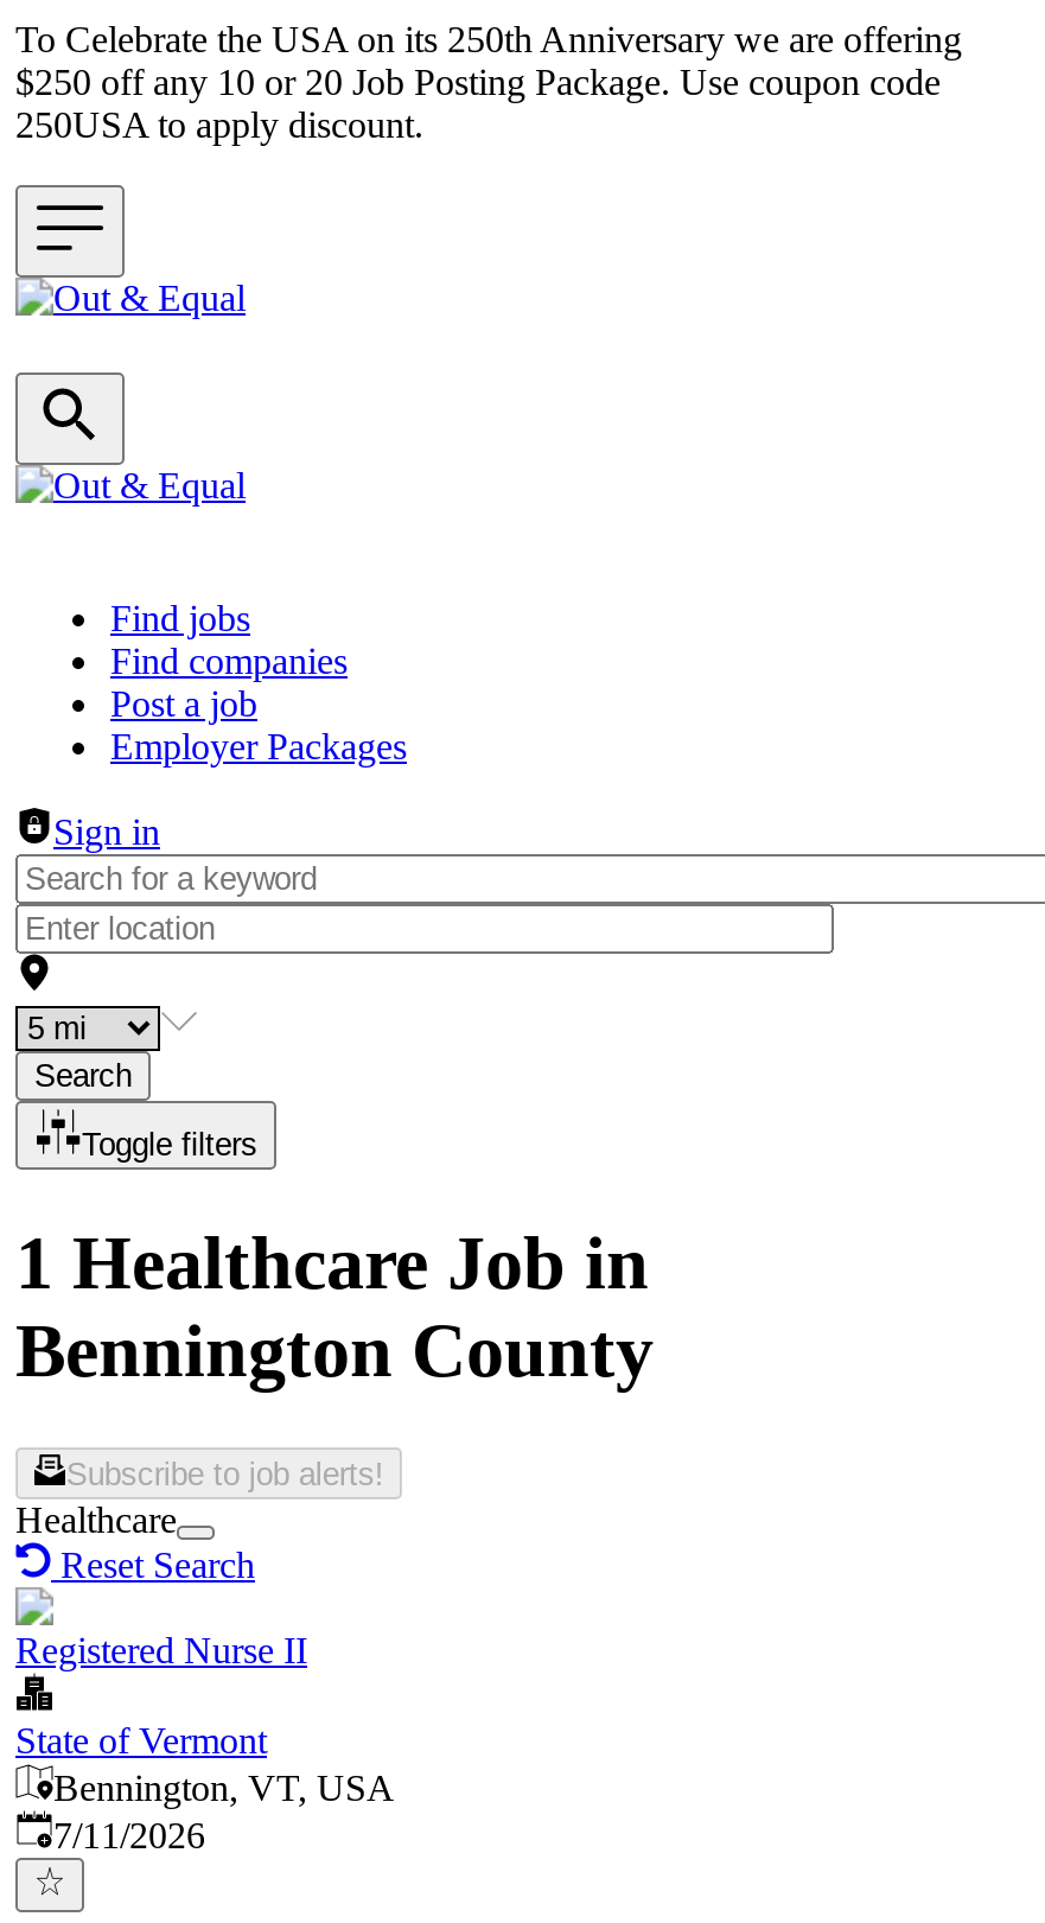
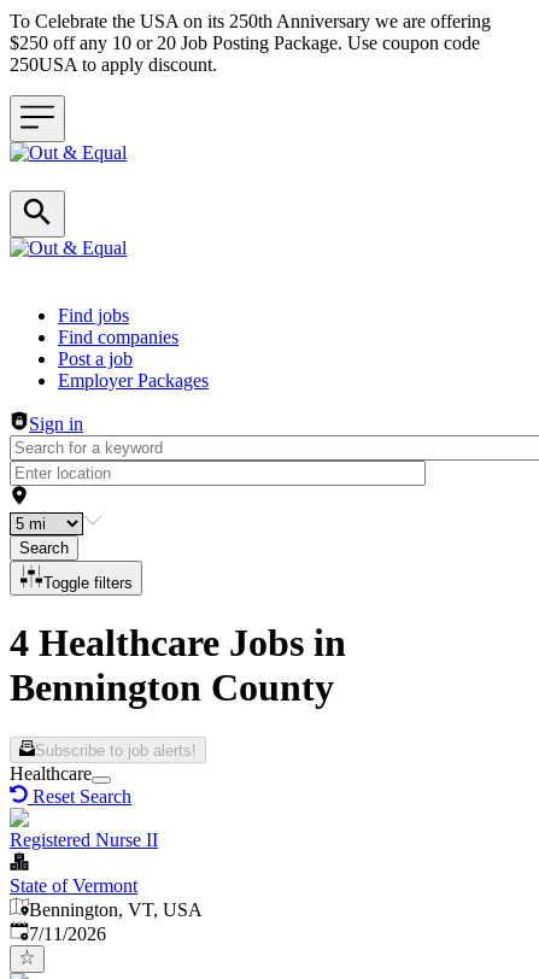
[15,1220,649,1306] 1 Healthcare Job in -> [10,621,346,665] 4 Healthcare Jobs in

